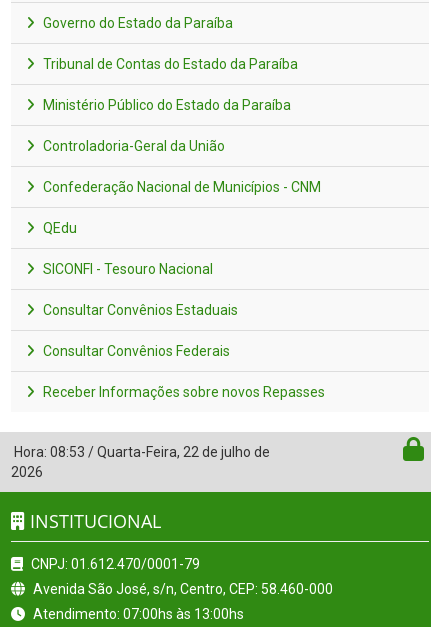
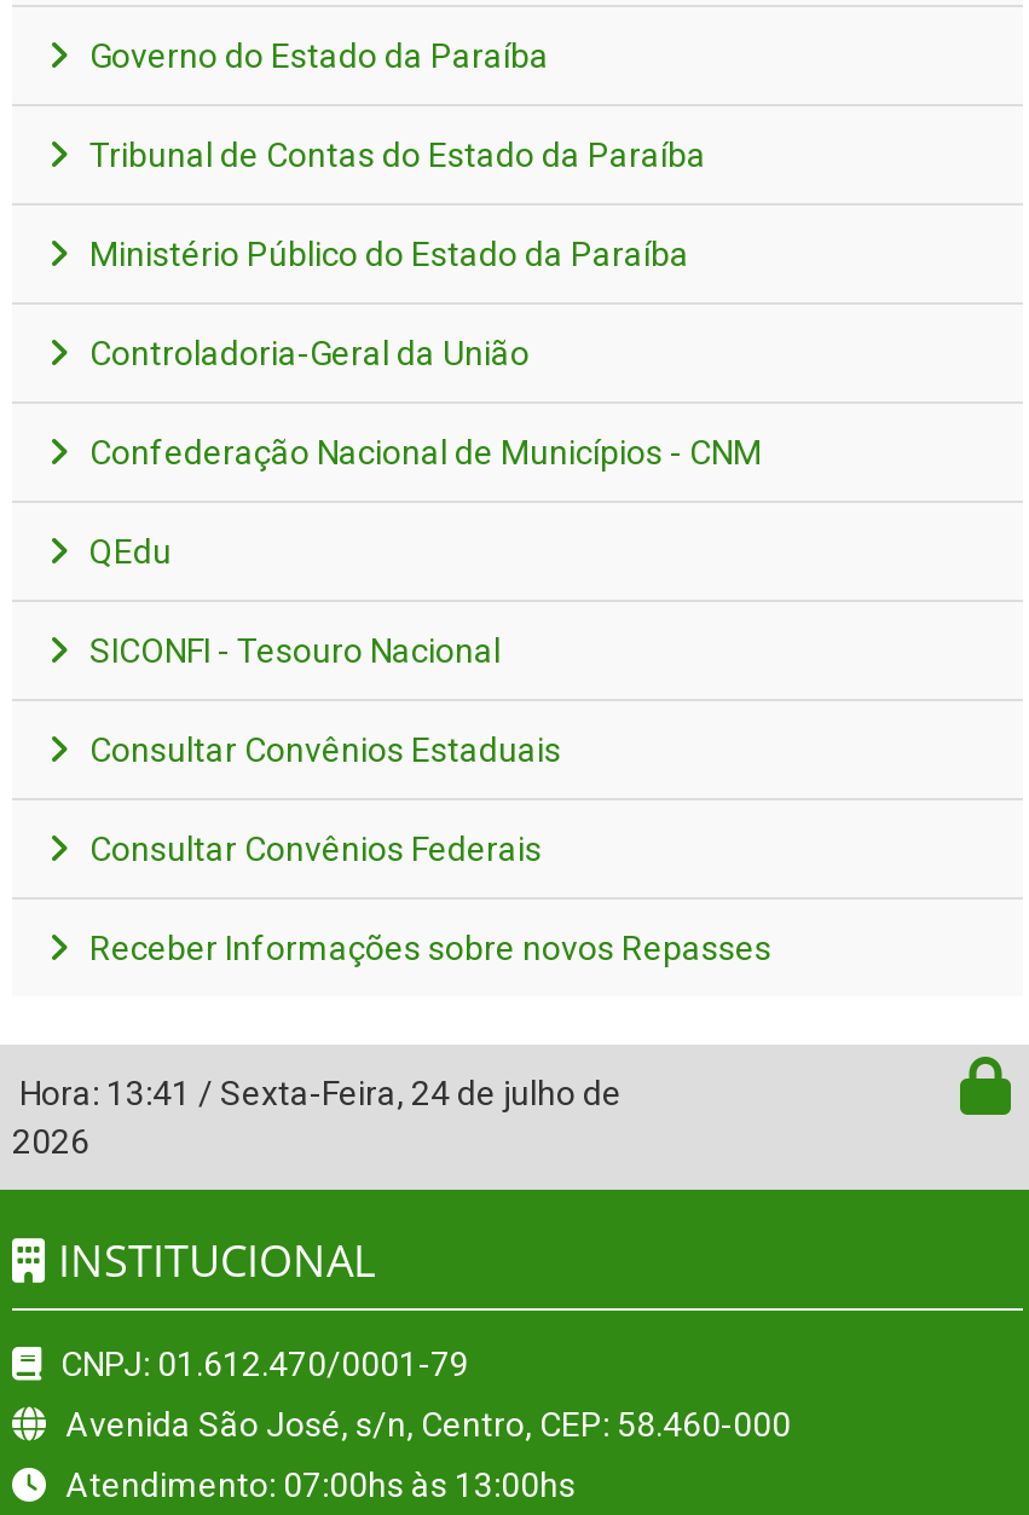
[11,444,270,460] Hora: 08:53 / Quarta-Feira, 22 de julho de -> [12,1074,622,1112] Hora: 13:41 / Sexta-Feira, 24 de julho de

